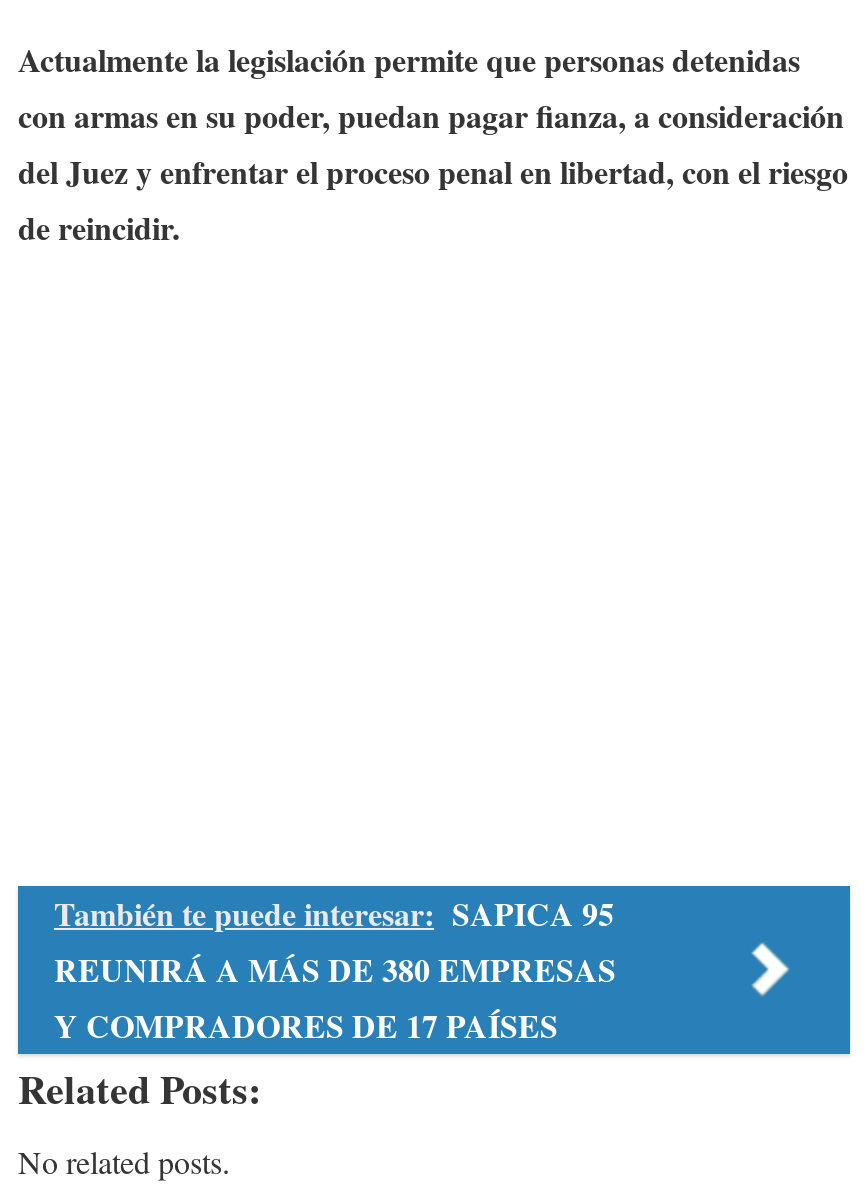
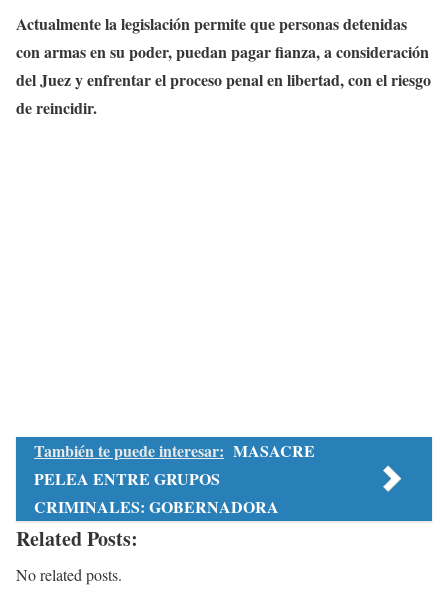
[54,890,616,1048] También te puede interesar: SAPICA 95 | REUNIRÁ A MÁS DE 380 EMPRESAS | Y COMPRADORES DE 17 PAÍSES -> [34,439,315,518] También te puede interesar: MASACRE | PELEA ENTRE GRUPOS | CRIMINALES: GOBERNADORA

